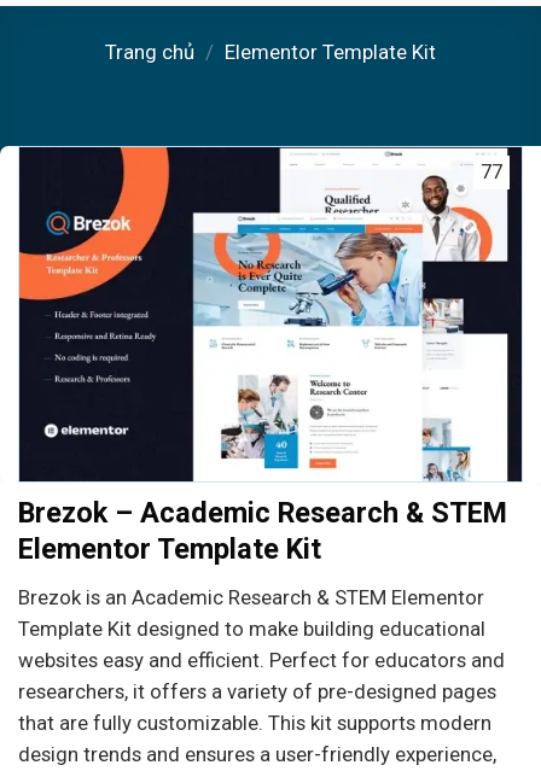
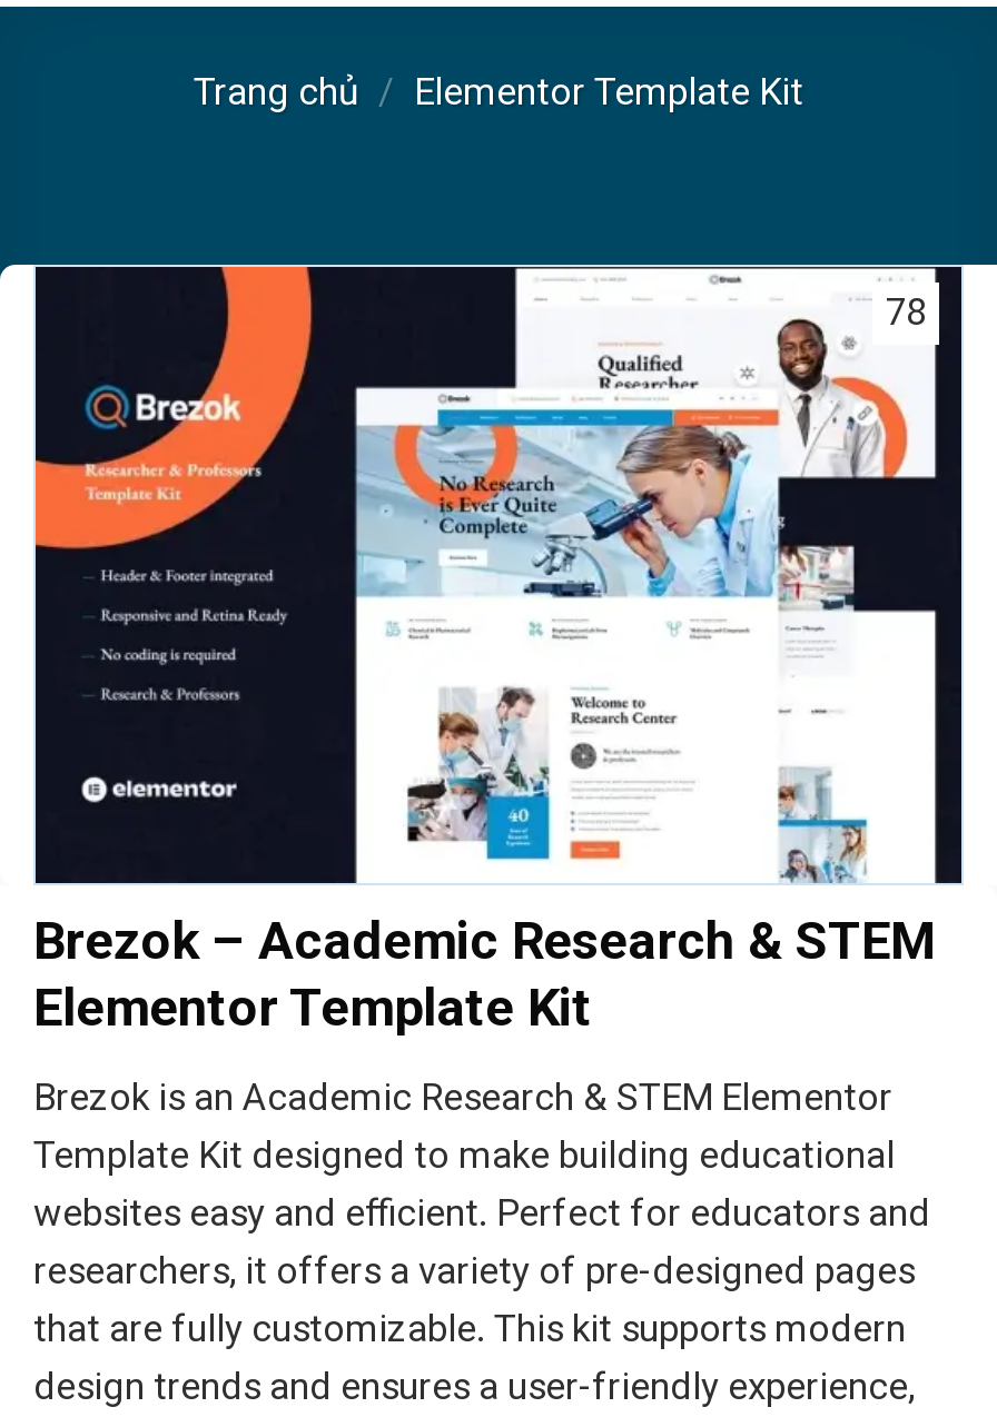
[481,159,502,183] 77 -> [886,289,926,334] 78

